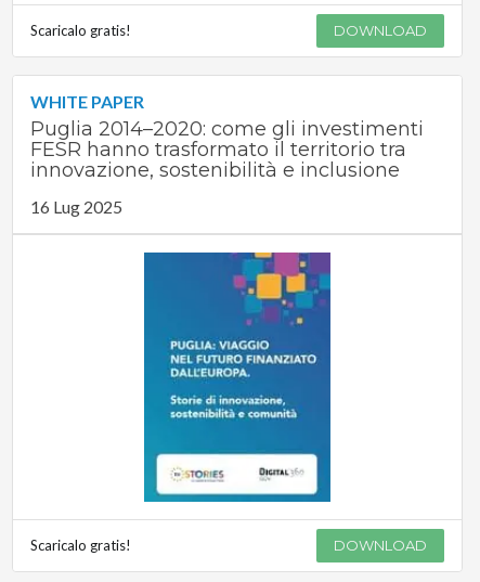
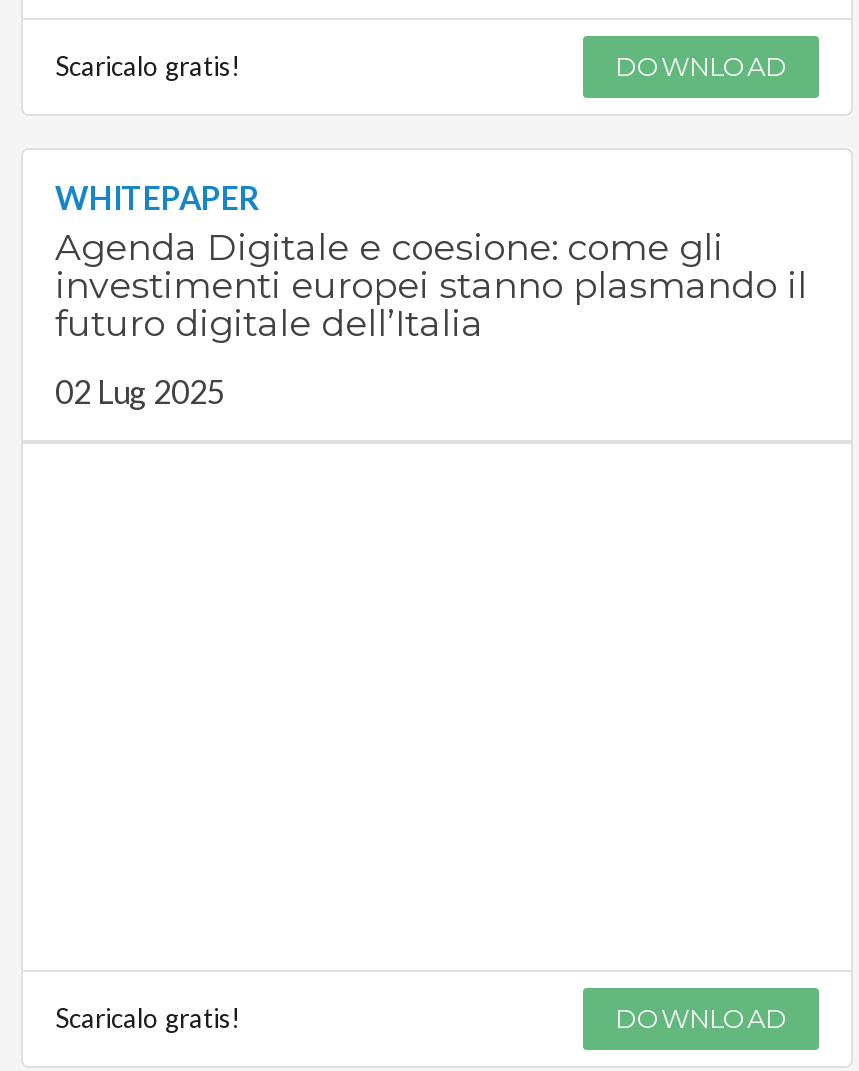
[30,92,424,183] WHITE PAPER | Puglia 2014–2020: come gli investimenti | FESR hanno trasformato il territorio tra | innovazione, sostenibilità e inclusione -> [55,179,807,347] WHITEPAPER | Agenda Digitale e coesione: come gli | investimenti europei stanno plasmando il | futuro digitale dell’Italia
[30,197,122,217] 16 Lug 2025 -> [55,373,225,411] 02 Lug 2025
[143,251,332,503] [image] -> none

